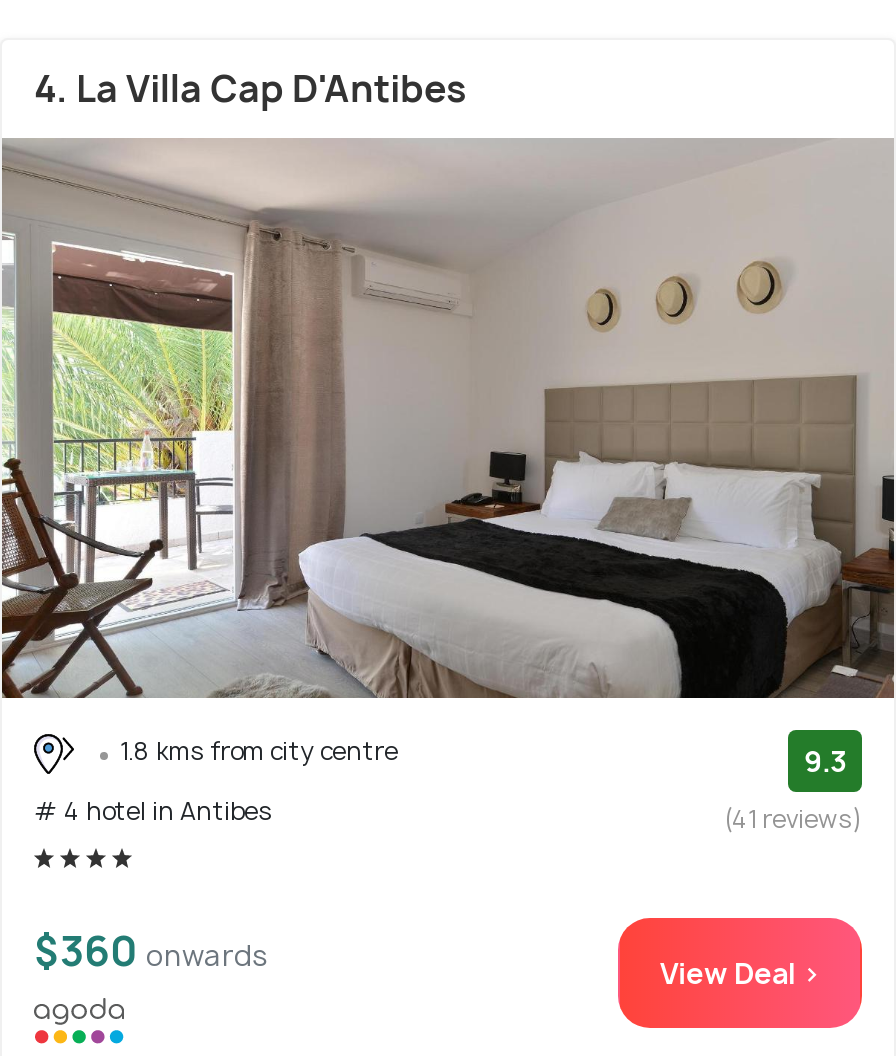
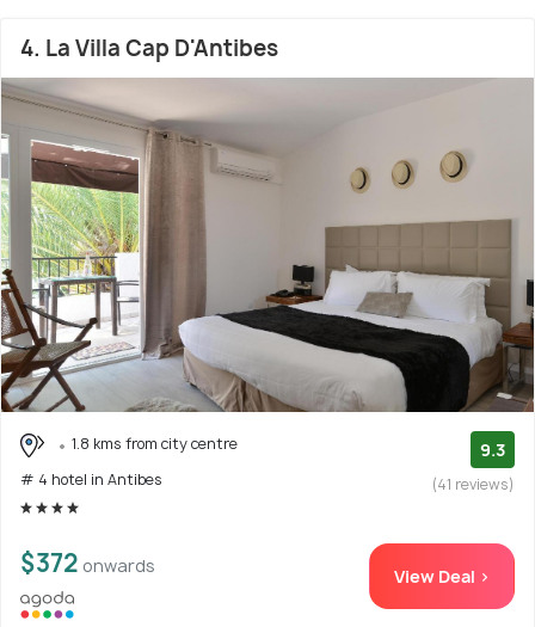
[34,923,268,977] $360 onwards -> [20,547,155,579] $372 onwards

